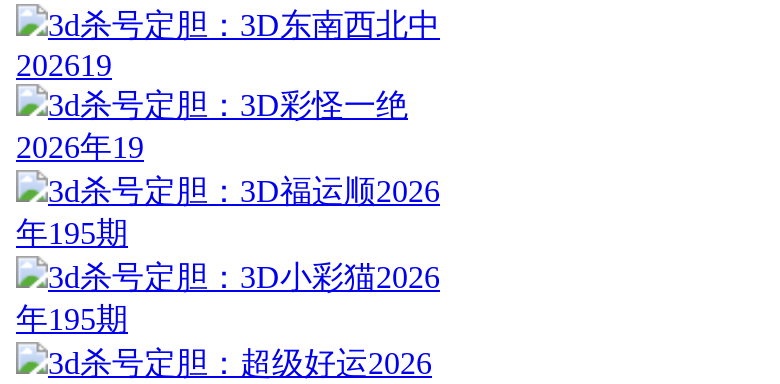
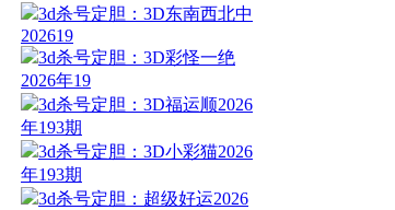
[16,216,128,250] 年195期 -> [21,118,82,137] 年193期
[16,302,128,336] 年195期 -> [21,165,82,184] 年193期

